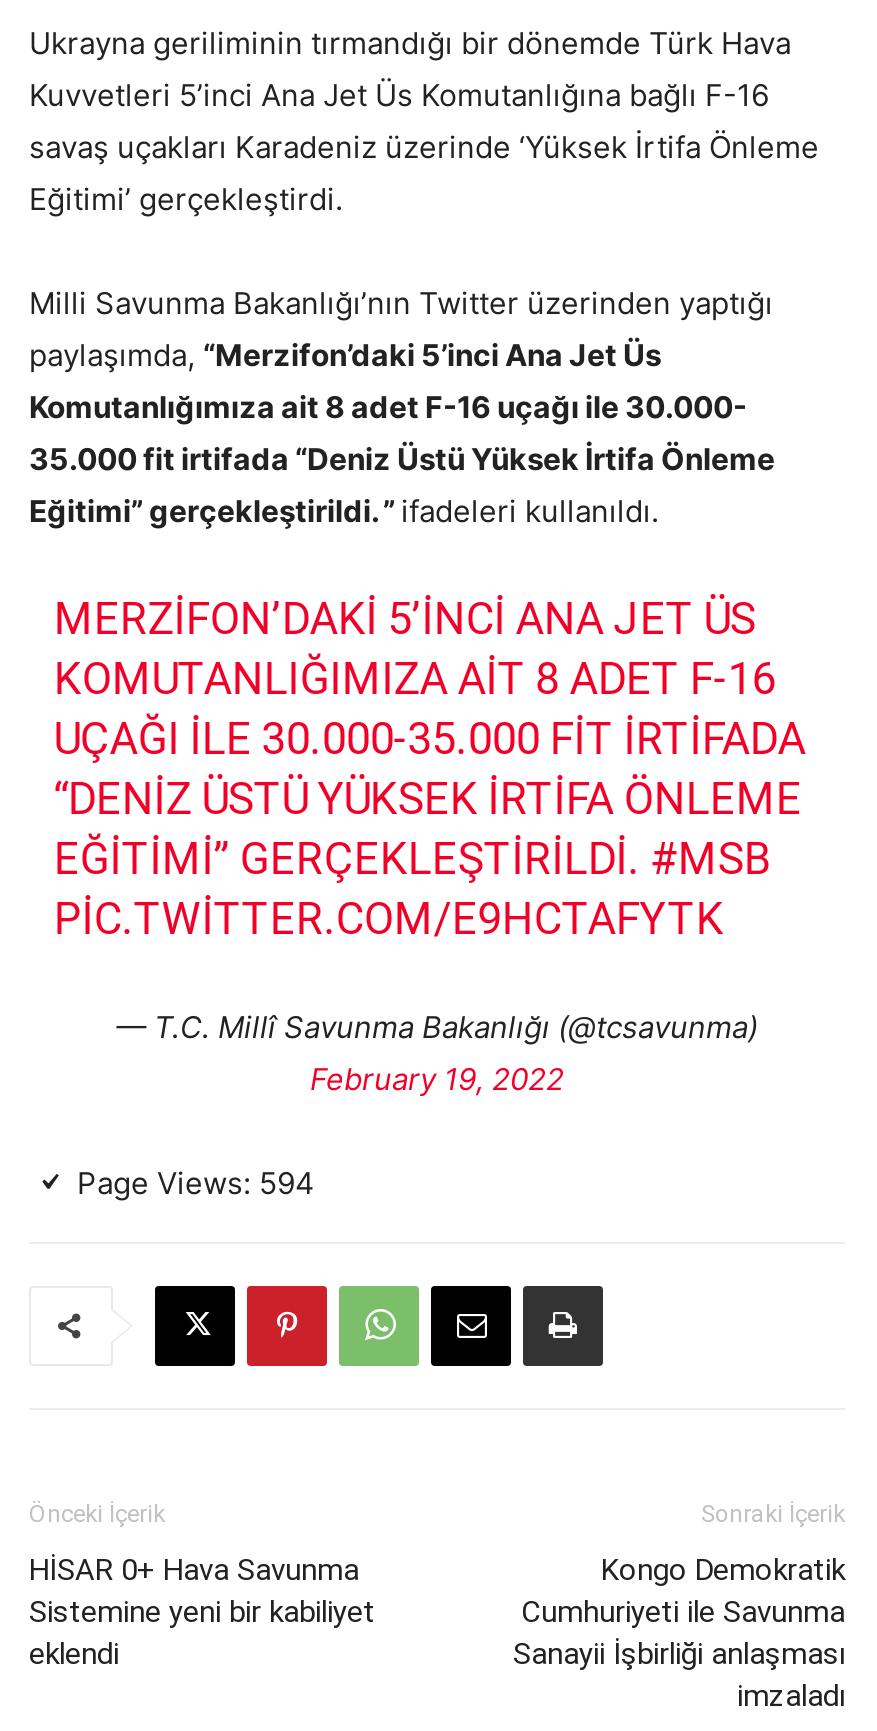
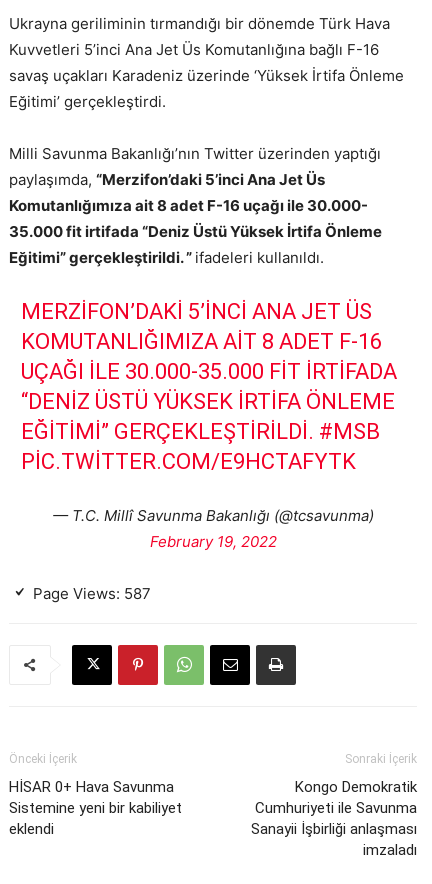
[77,1164,315,1202] Page Views: 594 -> [33,583,151,602] Page Views: 587

